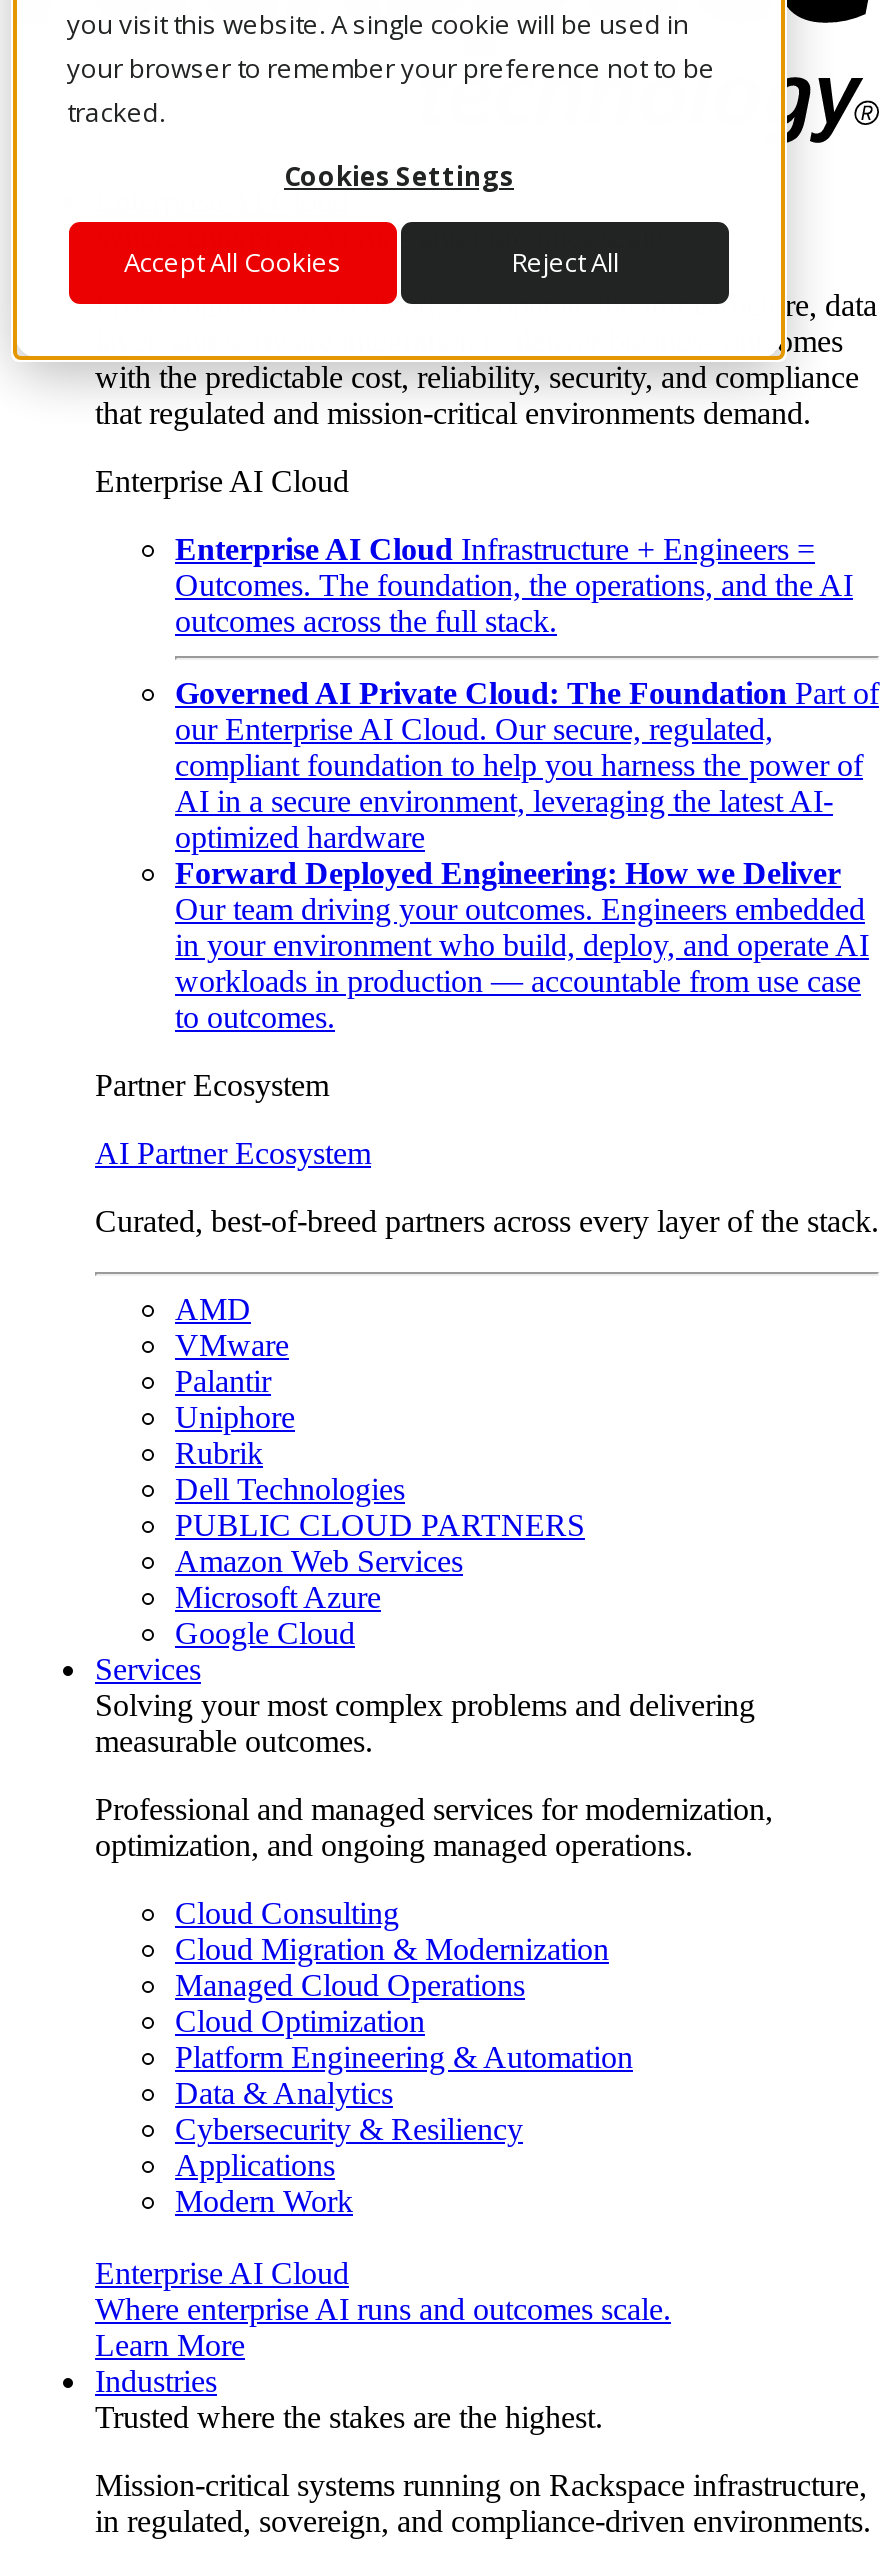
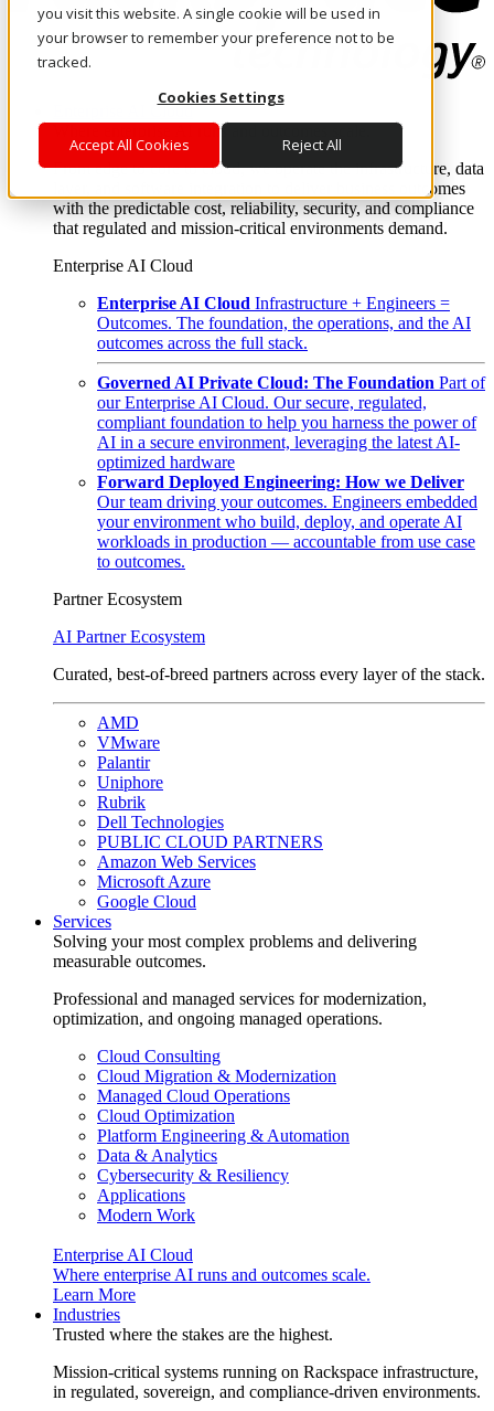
[175,928,869,962] in your environment who build, deploy, and operate AI -> [97,513,462,531] your environment who build, deploy, and operate AI

